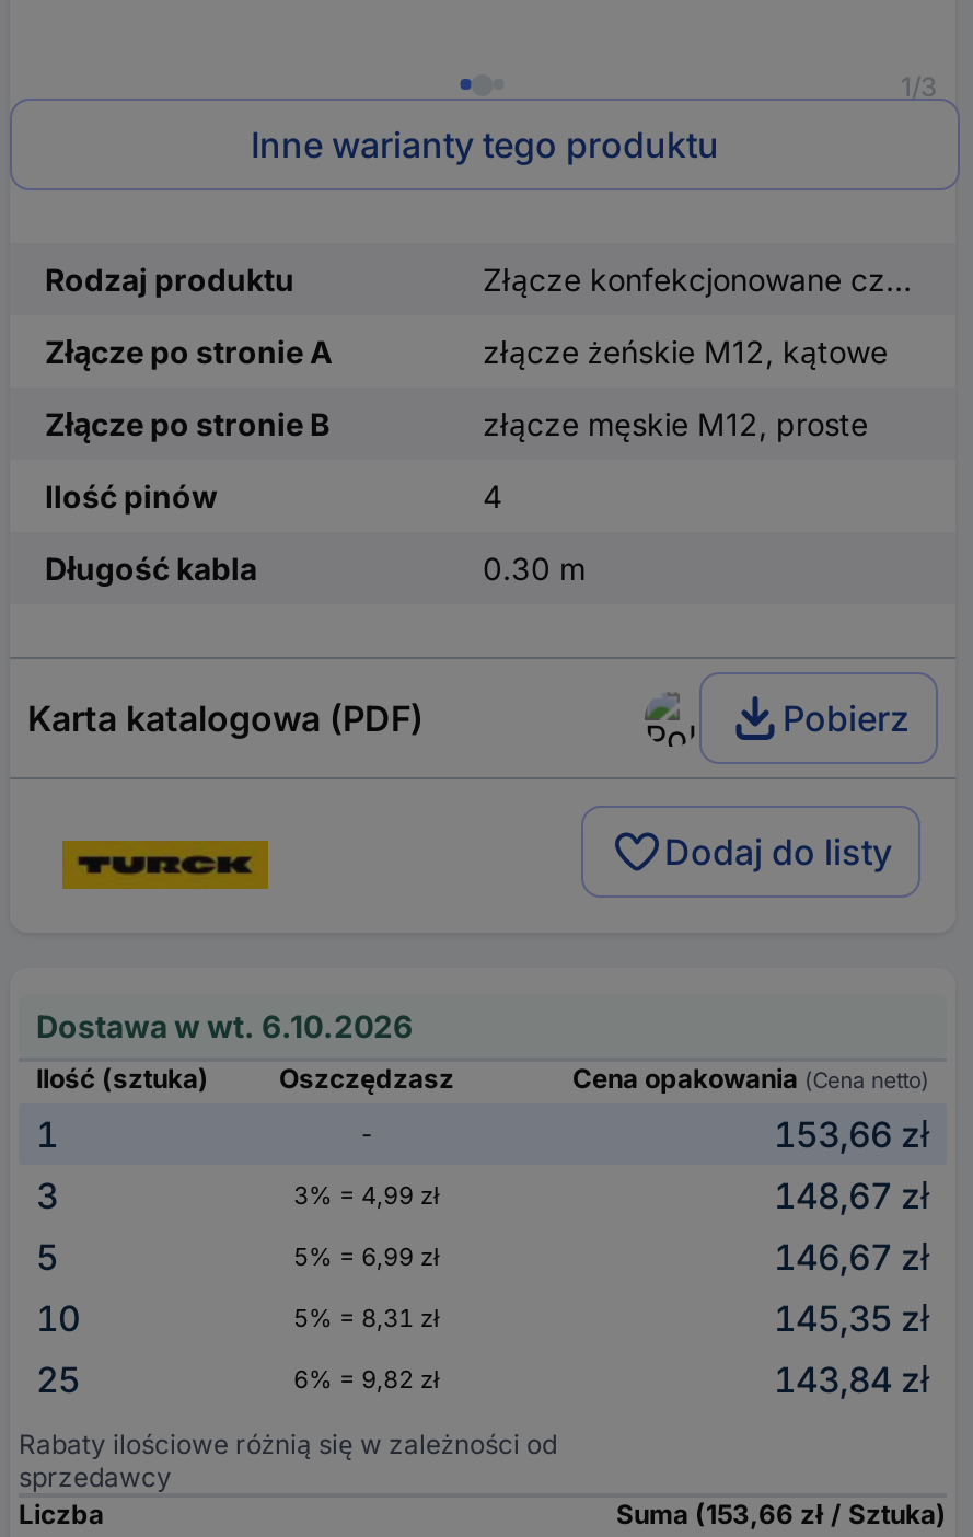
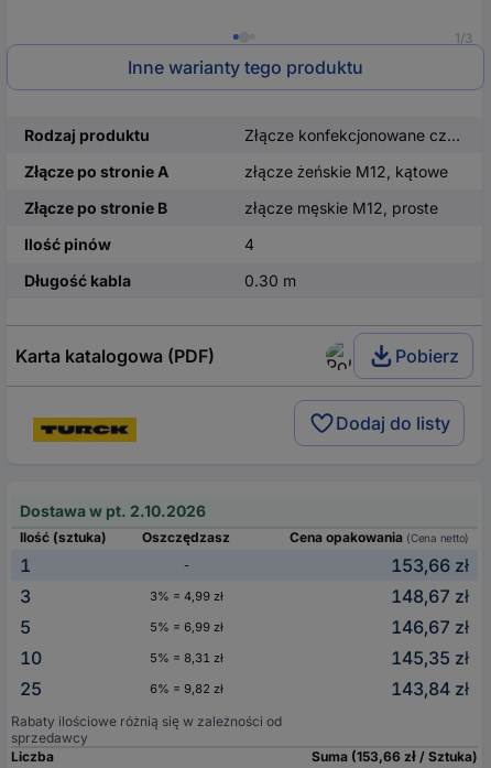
[36,1007,413,1045] Dostawa w wt. 6.10.2026 -> [20,501,206,520] Dostawa w pt. 2.10.2026

